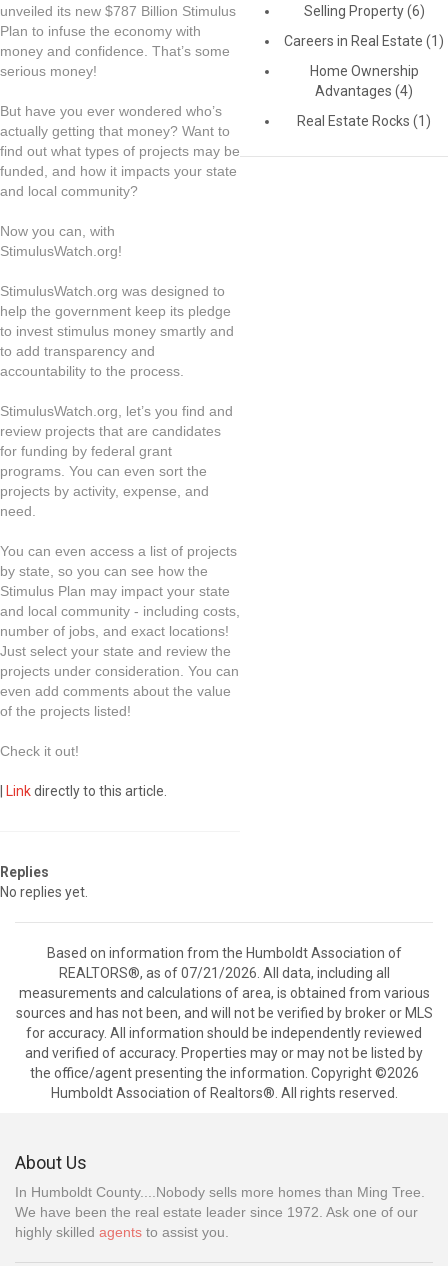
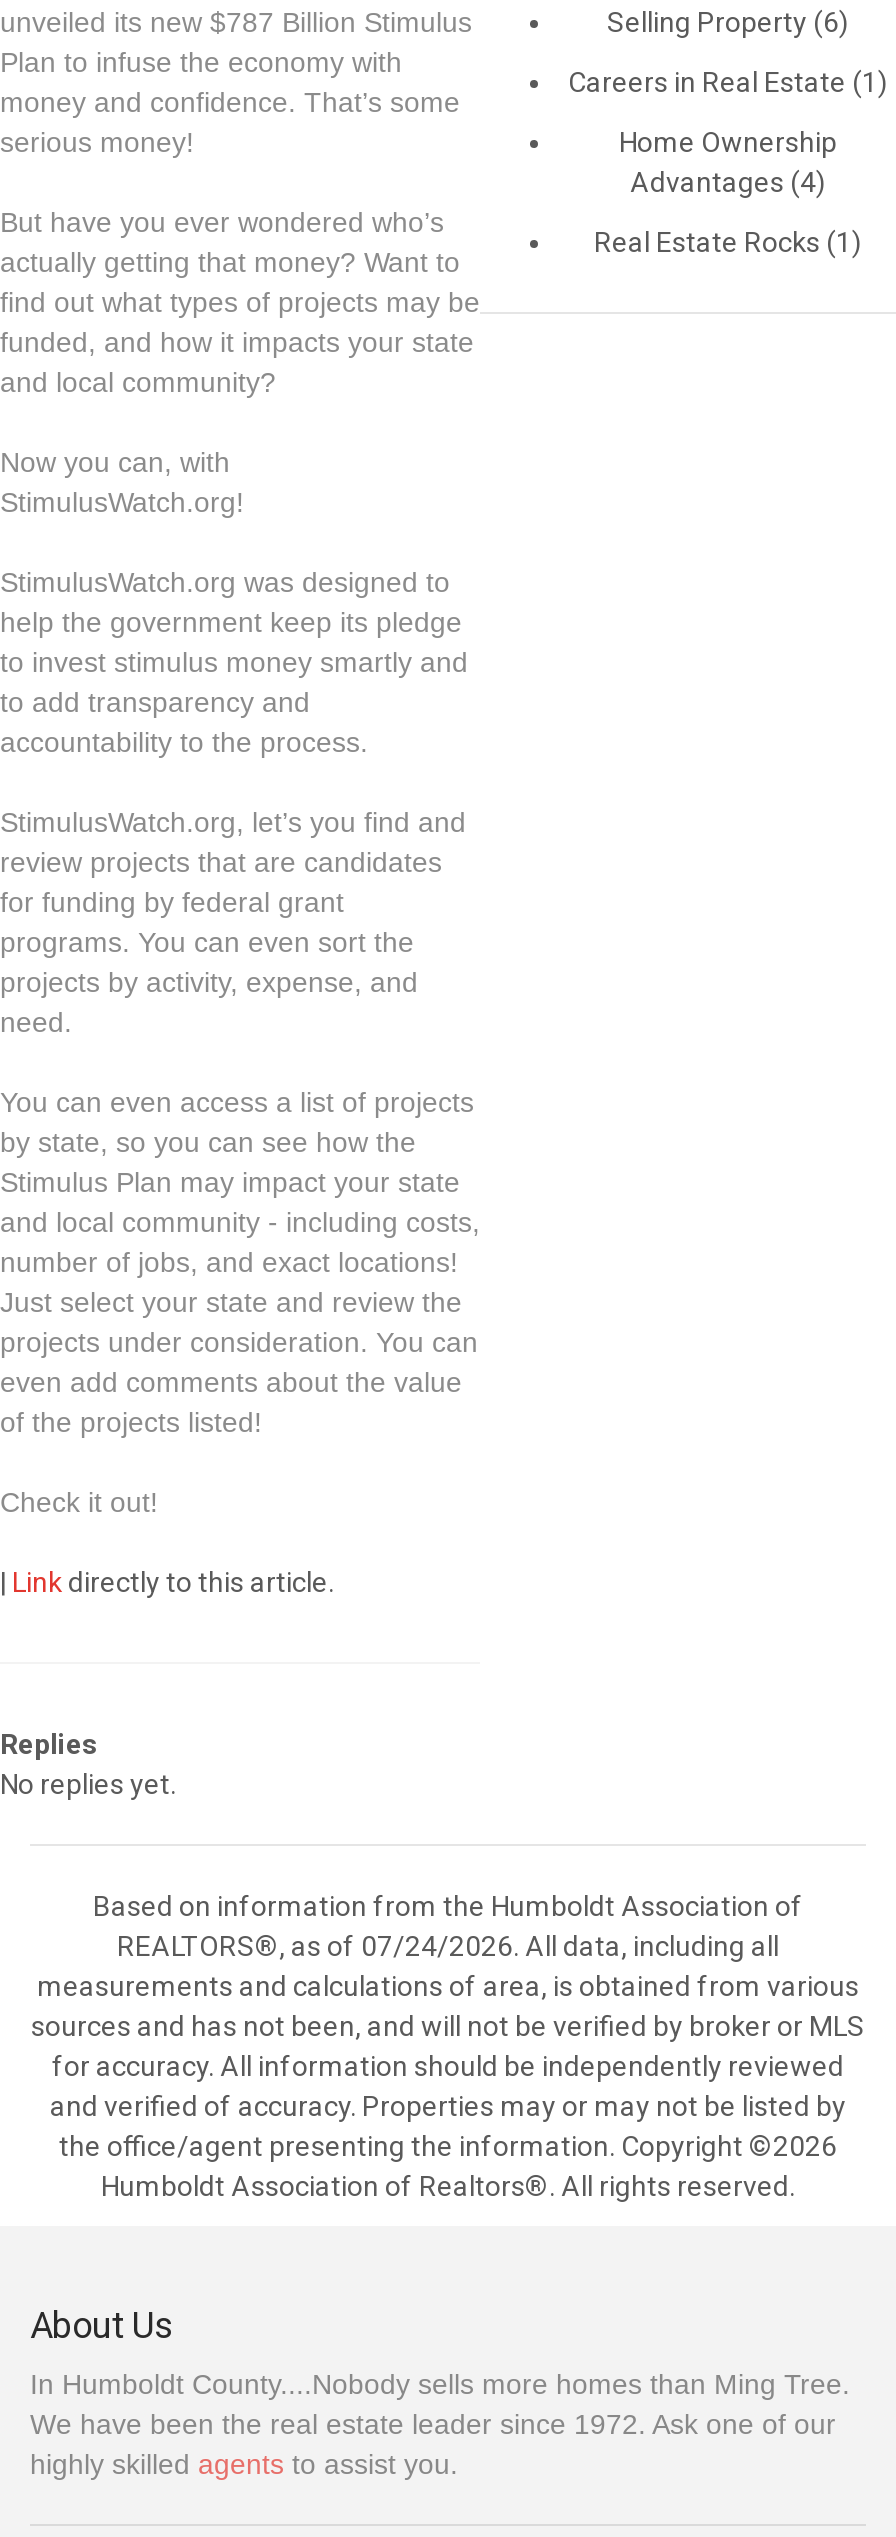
[58,965,389,981] REALTORS®, as of 07/21/2026. All data, including all -> [117,1930,779,1962] REALTORS®, as of 07/24/2026. All data, including all

